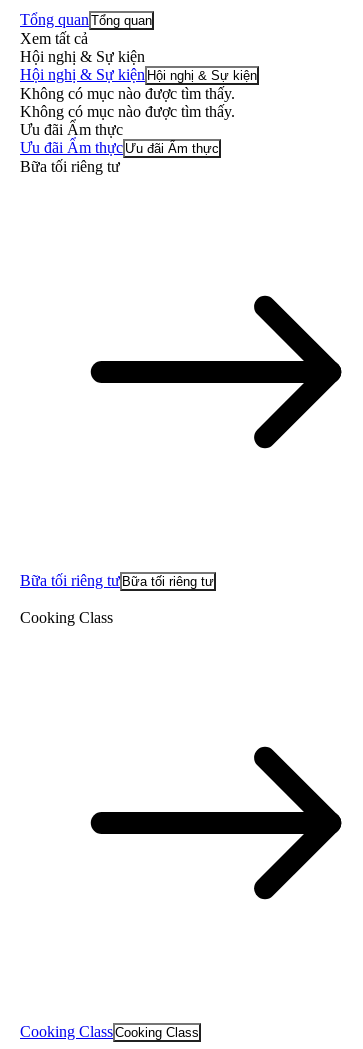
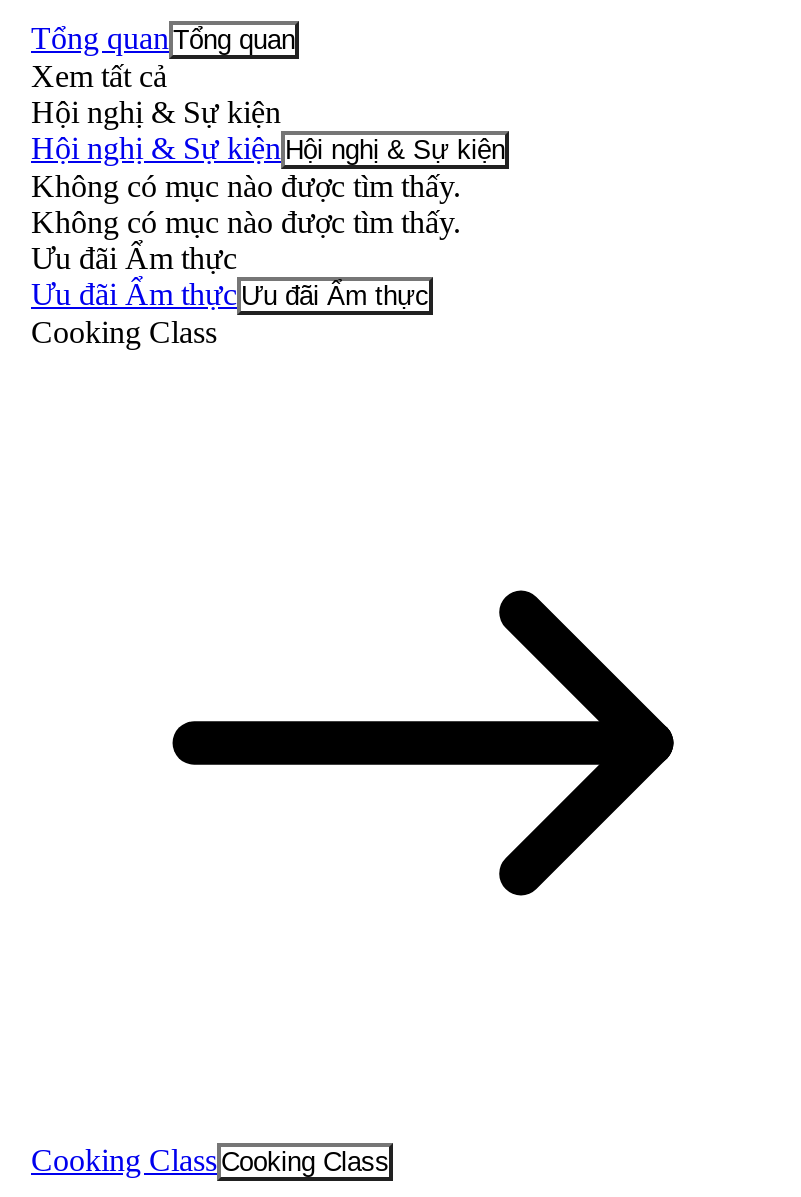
[20,158,120,175] Bữa tối riêng tư -> none
[20,572,214,589] Bữa tối riêng tư Bữa tối riêng tư -> none

